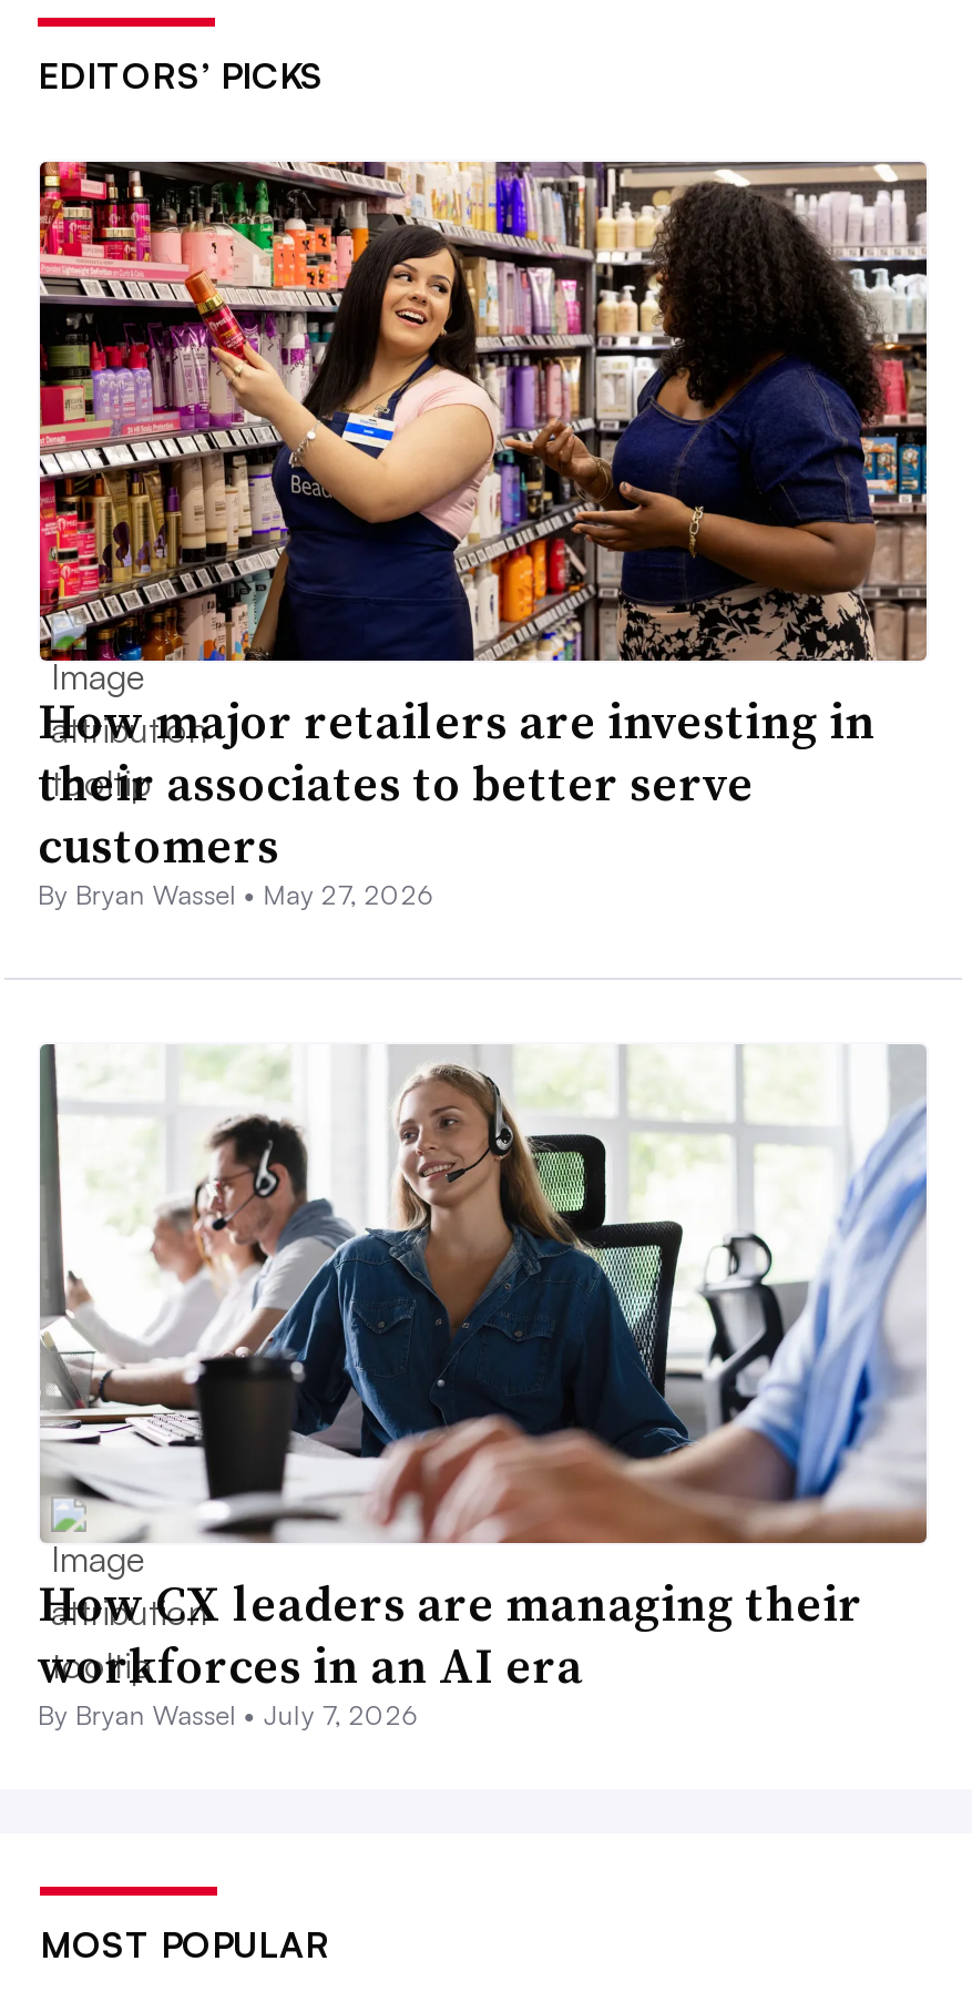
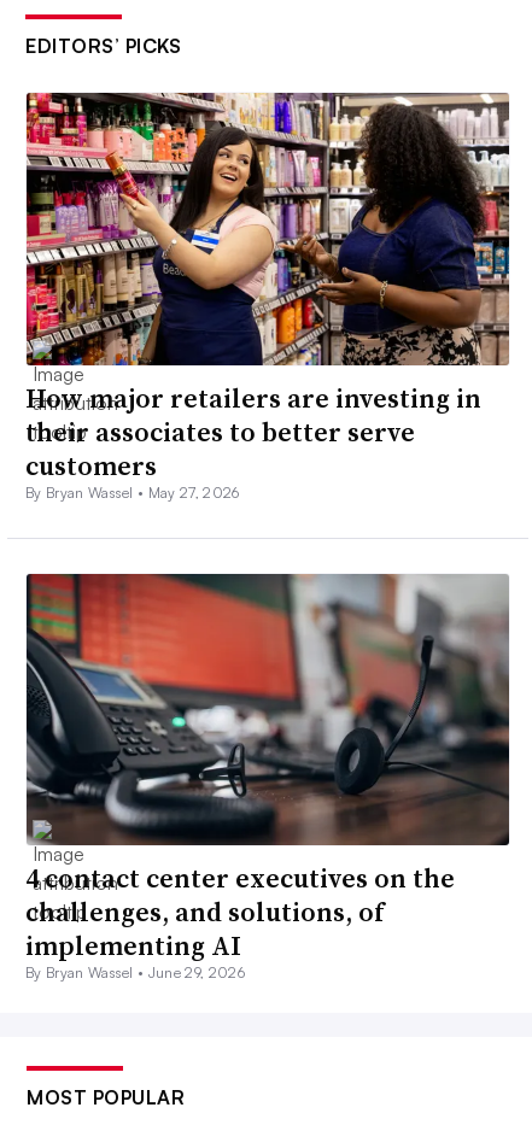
[38,1044,929,1732] [image] | How CX leaders are managing their | workforces in an AI era | By Bryan Wassel • July 7, 2026 -> [25,573,510,982] [image] | 4 contact center executives on the | challenges, and solutions, of | implementing AI | By Bryan Wassel • June 29, 2026

